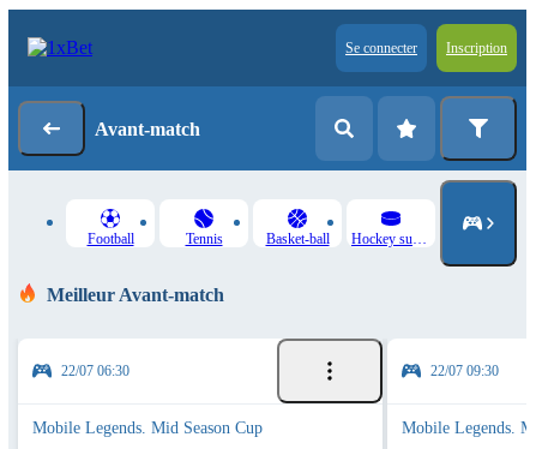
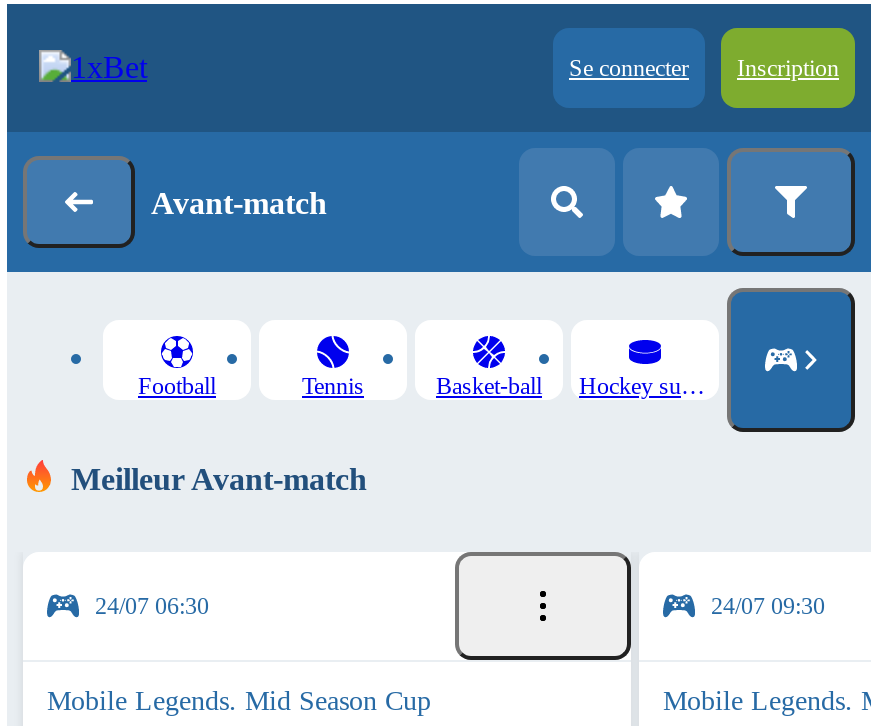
[61,363,130,379] 22/07 06:30 -> [95,592,209,620] 24/07 06:30
[430,363,499,379] 22/07 09:30 -> [711,592,825,620] 24/07 09:30

